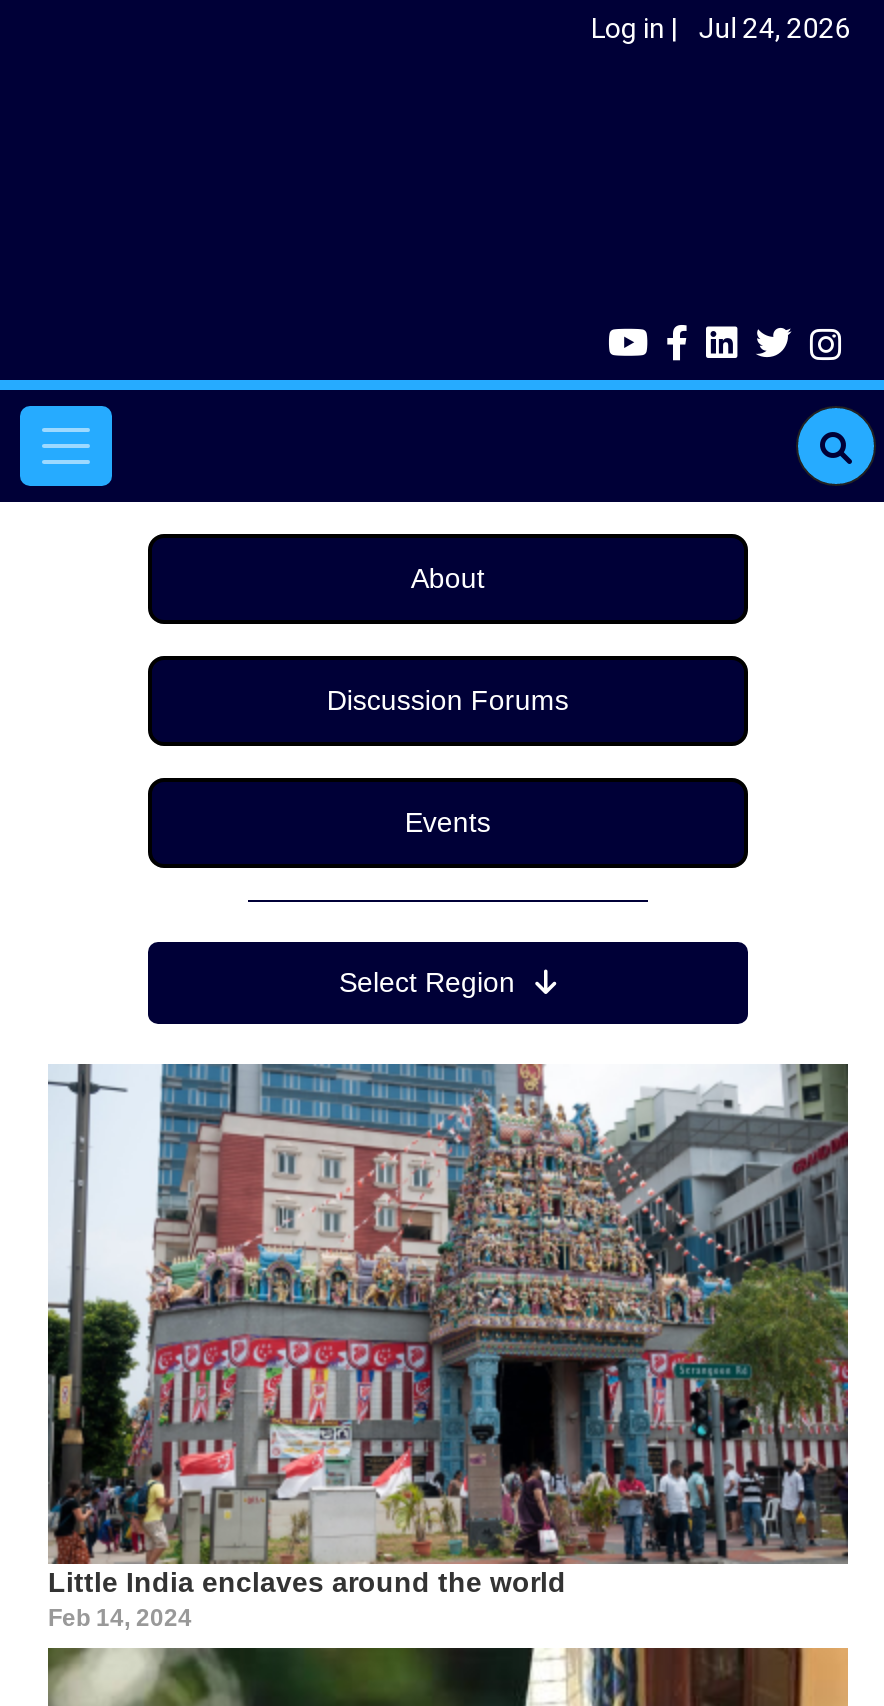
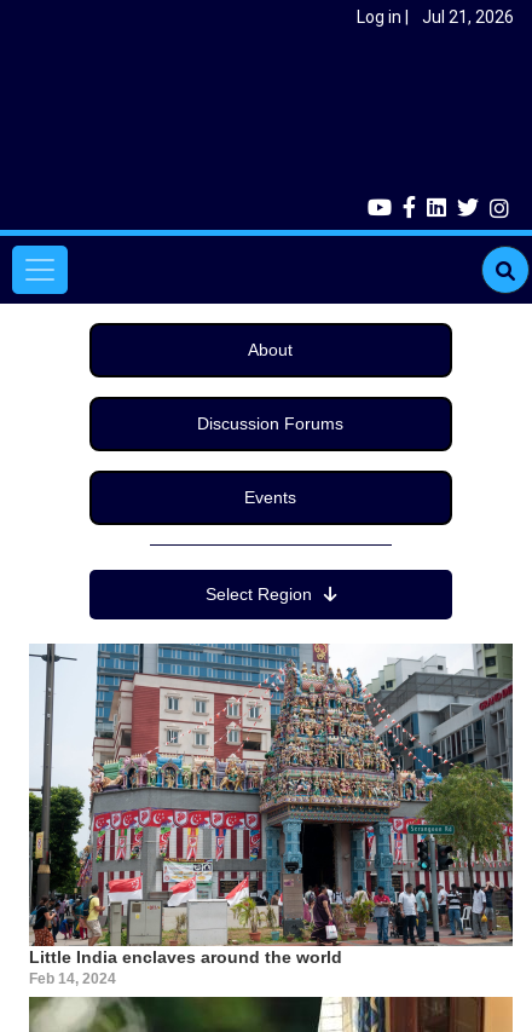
[591,13,850,45] Log in Jul 24, 2026 -> [357,8,514,27] Log in Jul 21, 2026

